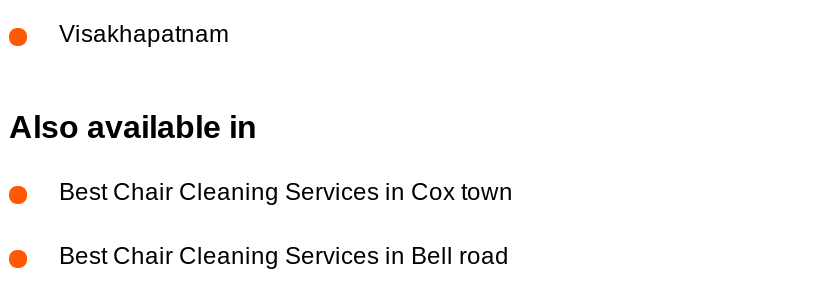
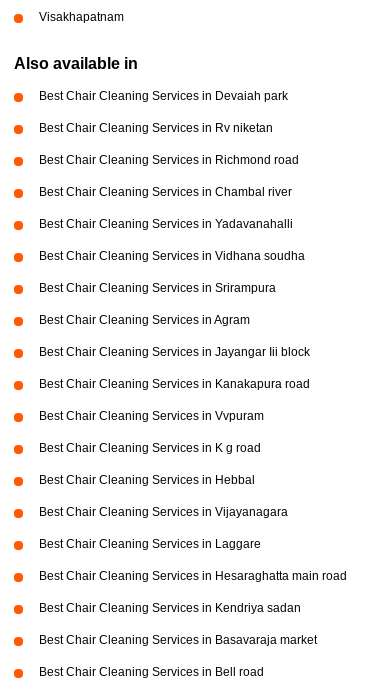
[59,178,513,206] Best Chair Cleaning Services in Cox town -> [39,89,347,647] Best Chair Cleaning Services in Devaiah park | Best Chair Cleaning Services in Rv niketan | Best Chair Cleaning Services in Richmond road | Best Chair Cleaning Services in Chambal river | Best Chair Cleaning Services in Yadavanahalli | Best Chair Cleaning Services in Vidhana soudha | Best Chair Cleaning Services in Srirampura | Best Chair Cleaning Services in Agram | Best Chair Cleaning Services in Jayangar Iii block | Best Chair Cleaning Services in Kanakapura road | Best Chair Cleaning Services in Vvpuram | Best Chair Cleaning Services in K g road | Best Chair Cleaning Services in Hebbal | Best Chair Cleaning Services in Vijayanagara | Best Chair Cleaning Services in Laggare | Best Chair Cleaning Services in Hesaraghatta main road | Best Chair Cleaning Services in Kendriya sadan | Best Chair Cleaning Services in Basavaraja market

